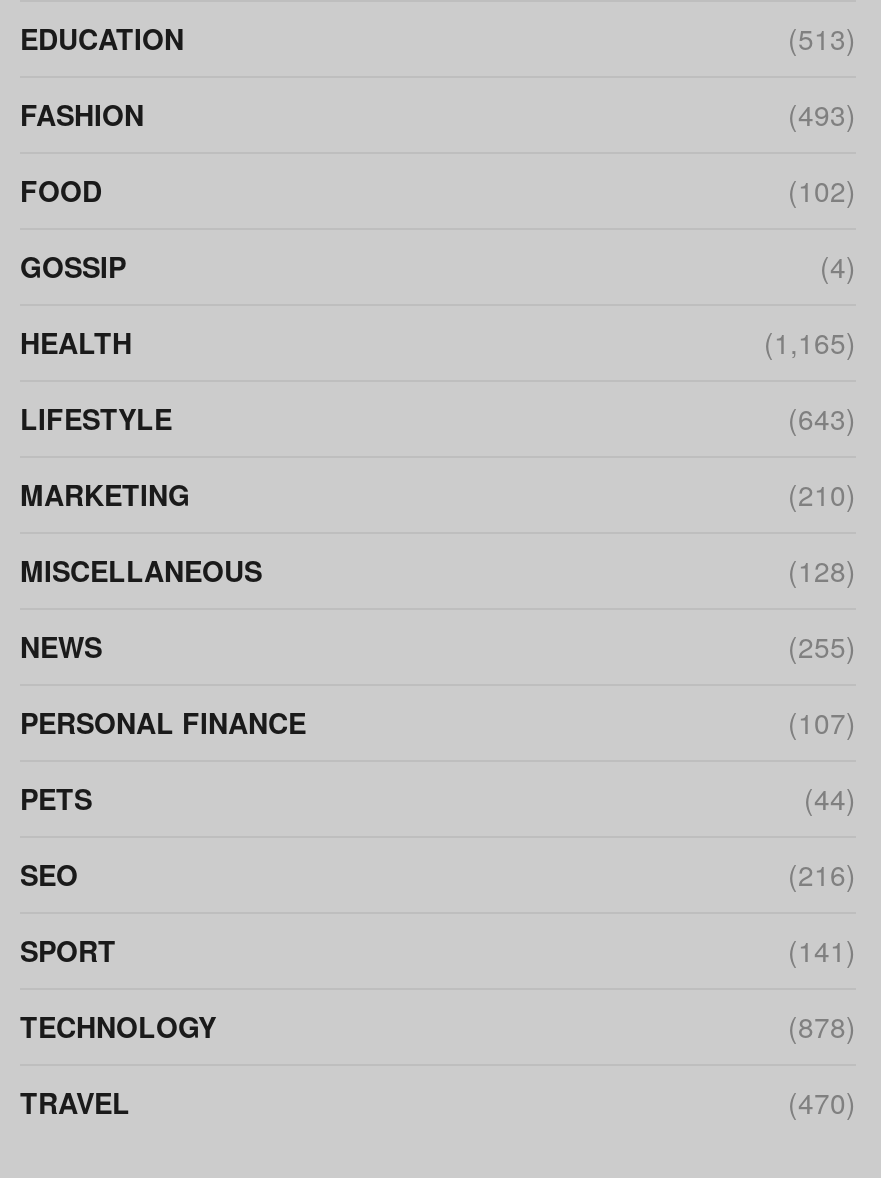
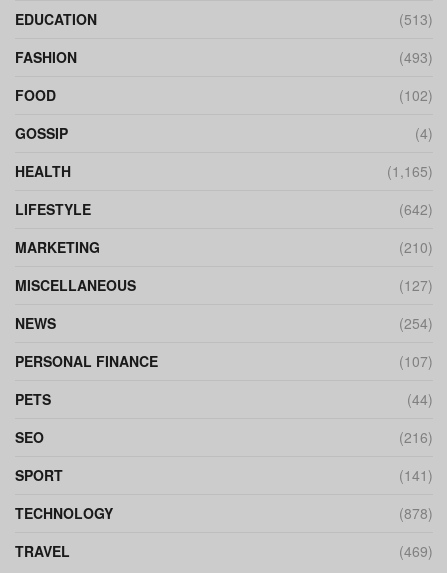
[788,398,856,438] (643) -> [399,199,433,219] (642)
[788,550,856,590] (128) -> [399,275,433,295] (127)
[788,626,856,666] (255) -> [399,313,433,333] (254)
[788,1082,856,1122] (470) -> [399,541,433,561] (469)

